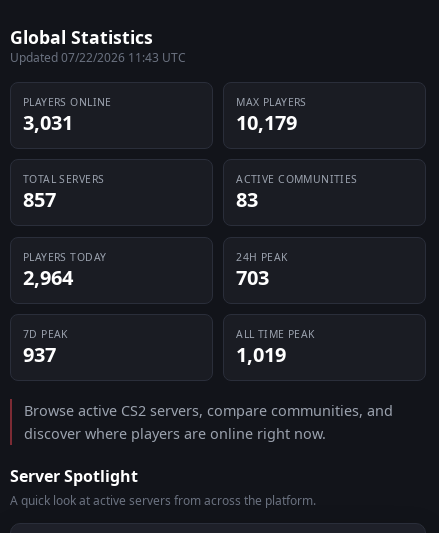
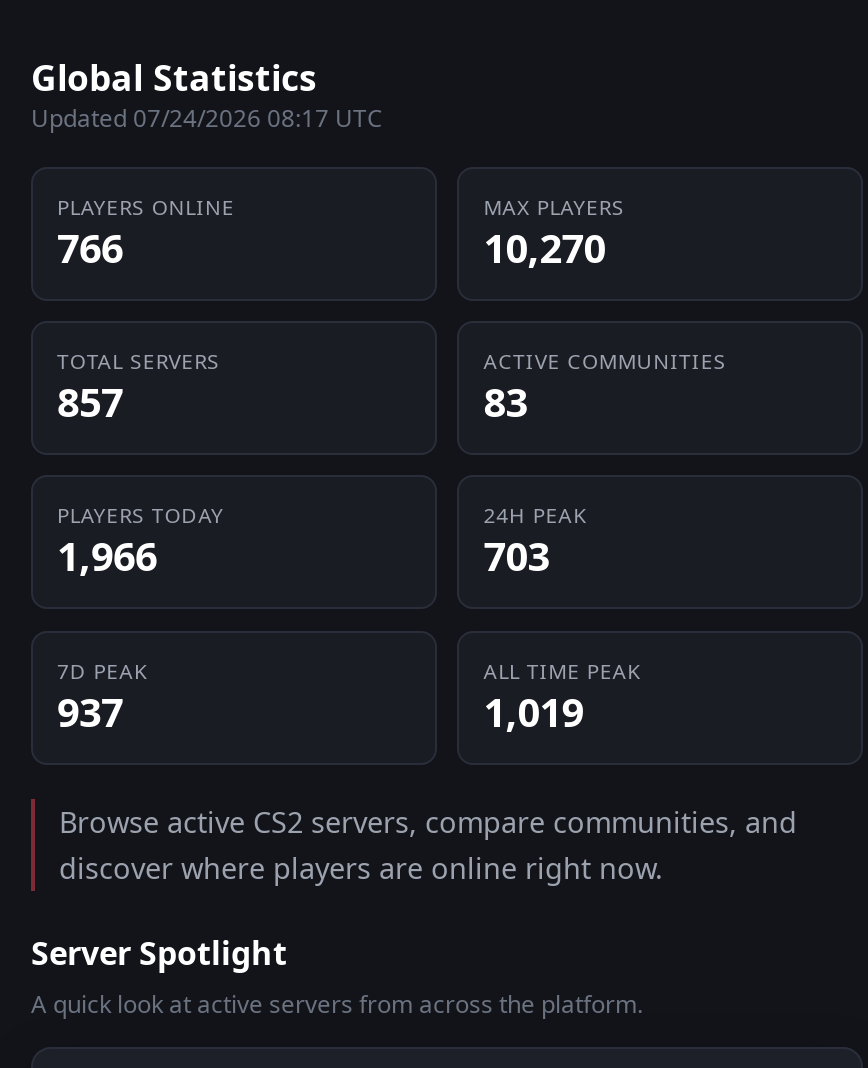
[10,49,186,66] Updated 07/22/2026 11:43 UTC -> [31,100,383,134] Updated 07/24/2026 08:17 UTC
[23,109,73,136] 3,031 -> [57,220,123,274] 766
[236,109,297,136] 10,179 -> [483,220,605,274] 10,270
[23,264,73,291] 2,964 -> [57,530,157,584] 1,966

